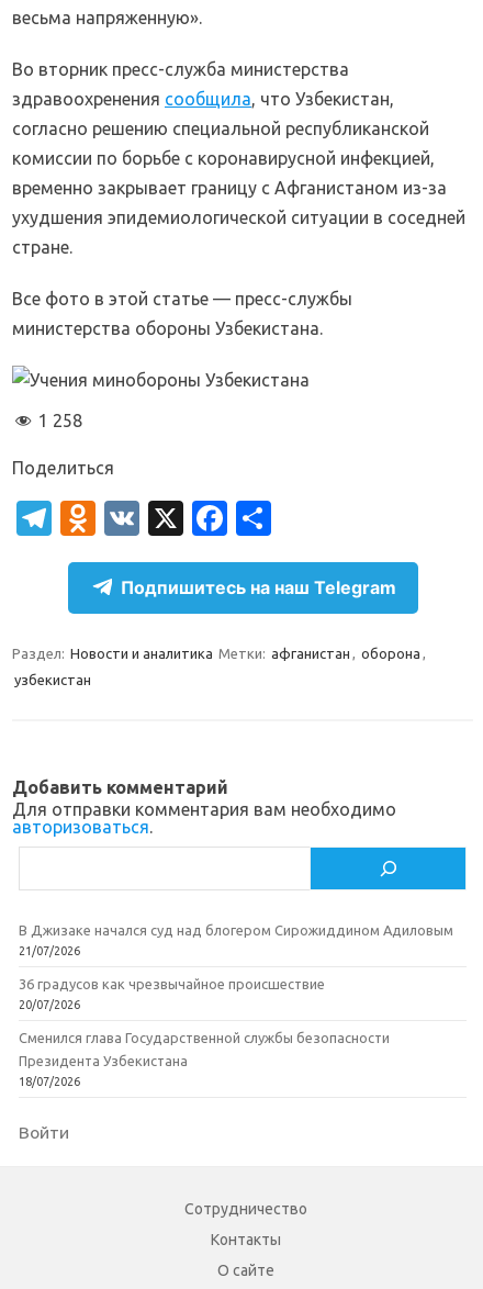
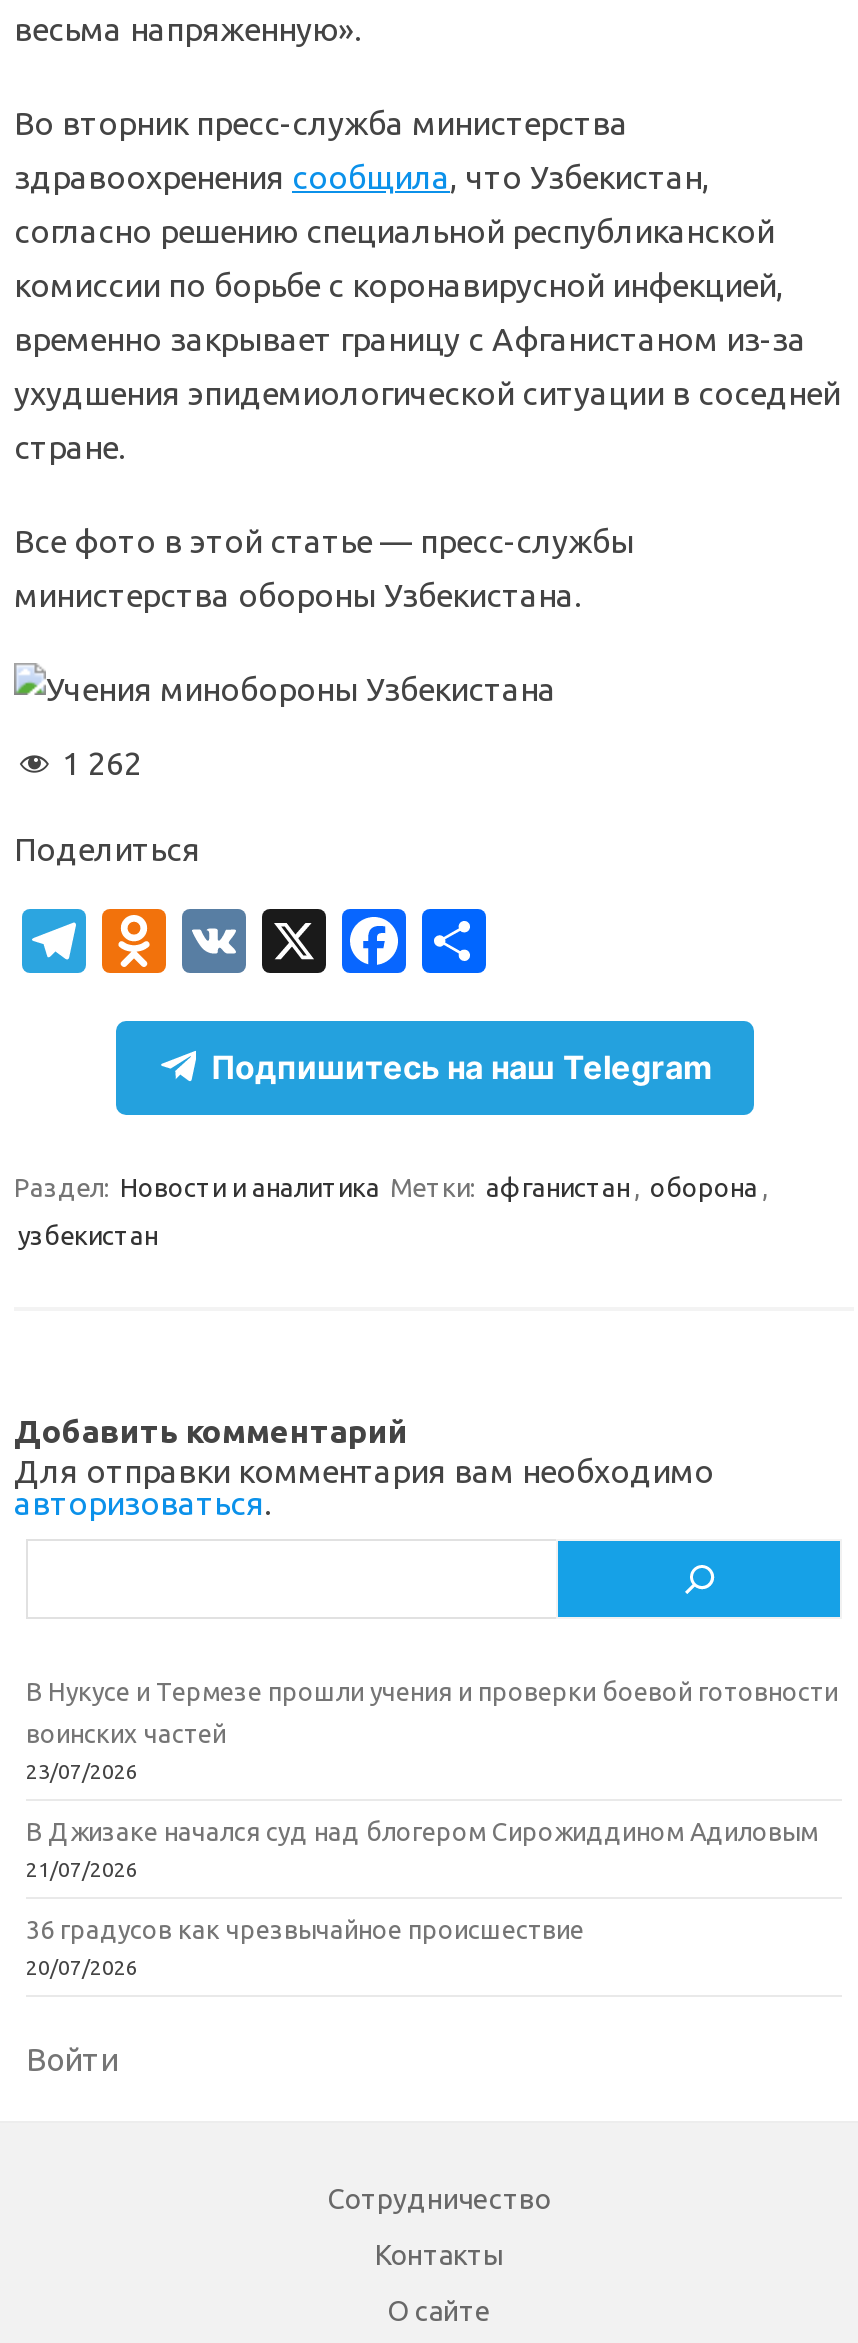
[38,411,82,430] 1 258 -> [62,745,142,781] 1 262
none -> [26,1677,838,1783] В Нукусе и Термезе прошли учения и проверки боевой готовности | воинских частей | 23/07/2026
moved [19,922,453,1011] -> [26,1817,818,1979]: В Джизаке начался суд над блогером Сирожиддином Адиловым | 21/07/2026 | 36 градусов как чрезвычайное происшествие | 20/07/2026
[19,1030,390,1088] Сменился глава Государственной службы безопасности | Президента Узбекистана | 18/07/2026 -> none

